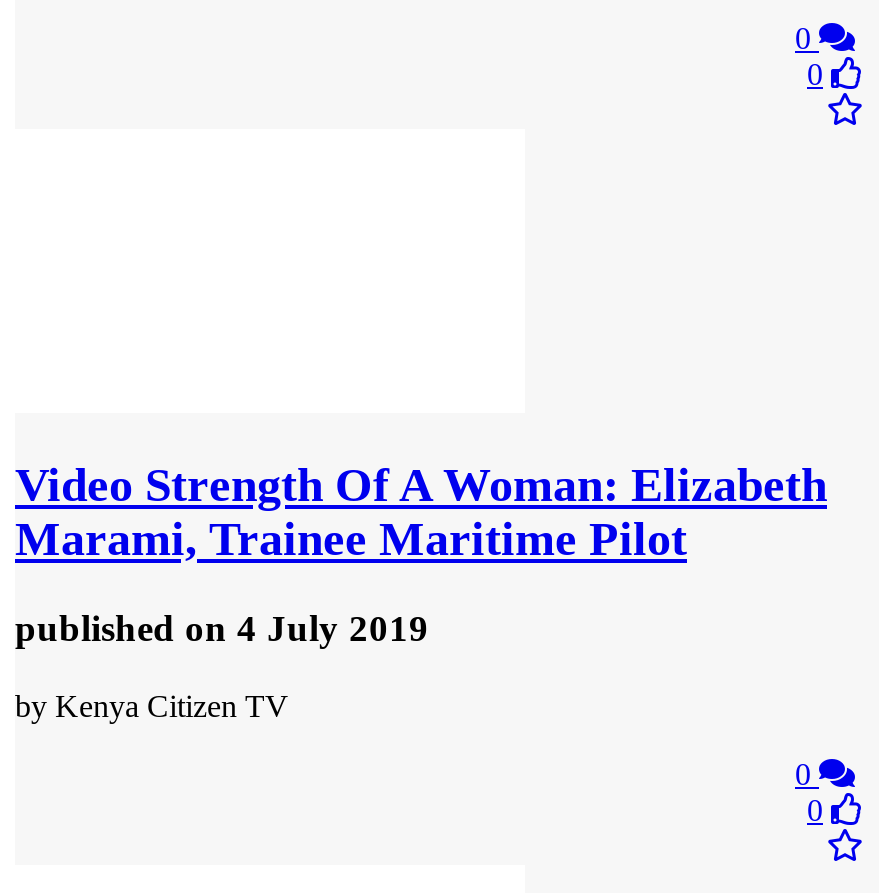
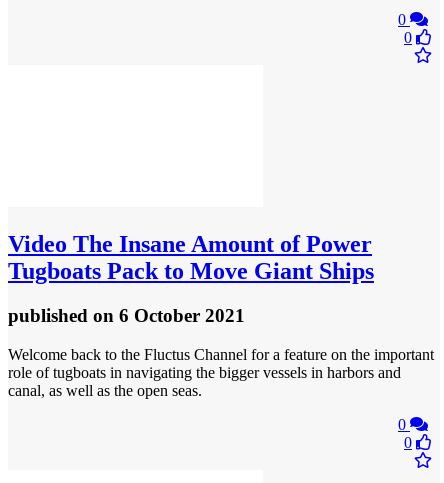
[15,460,827,566] Video Strength Of A Woman: Elizabeth | Marami, Trainee Maritime Pilot -> [8,231,374,284] Video The Insane Amount of Power | Tugboats Pack to Move Giant Ships
[15,608,429,650] published on 4 July 2019 -> [8,305,245,326] published on 6 October 2021
[15,689,289,723] by Kenya Citizen TV -> [8,345,434,398] Welcome back to the Fluctus Channel for a feature on the important | role of tugboats in navigating the bigger vessels in harbors and | canal, as well as the open seas.

